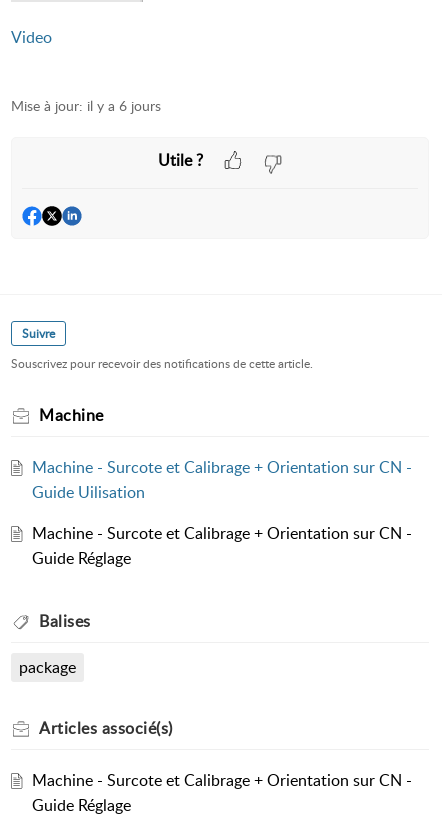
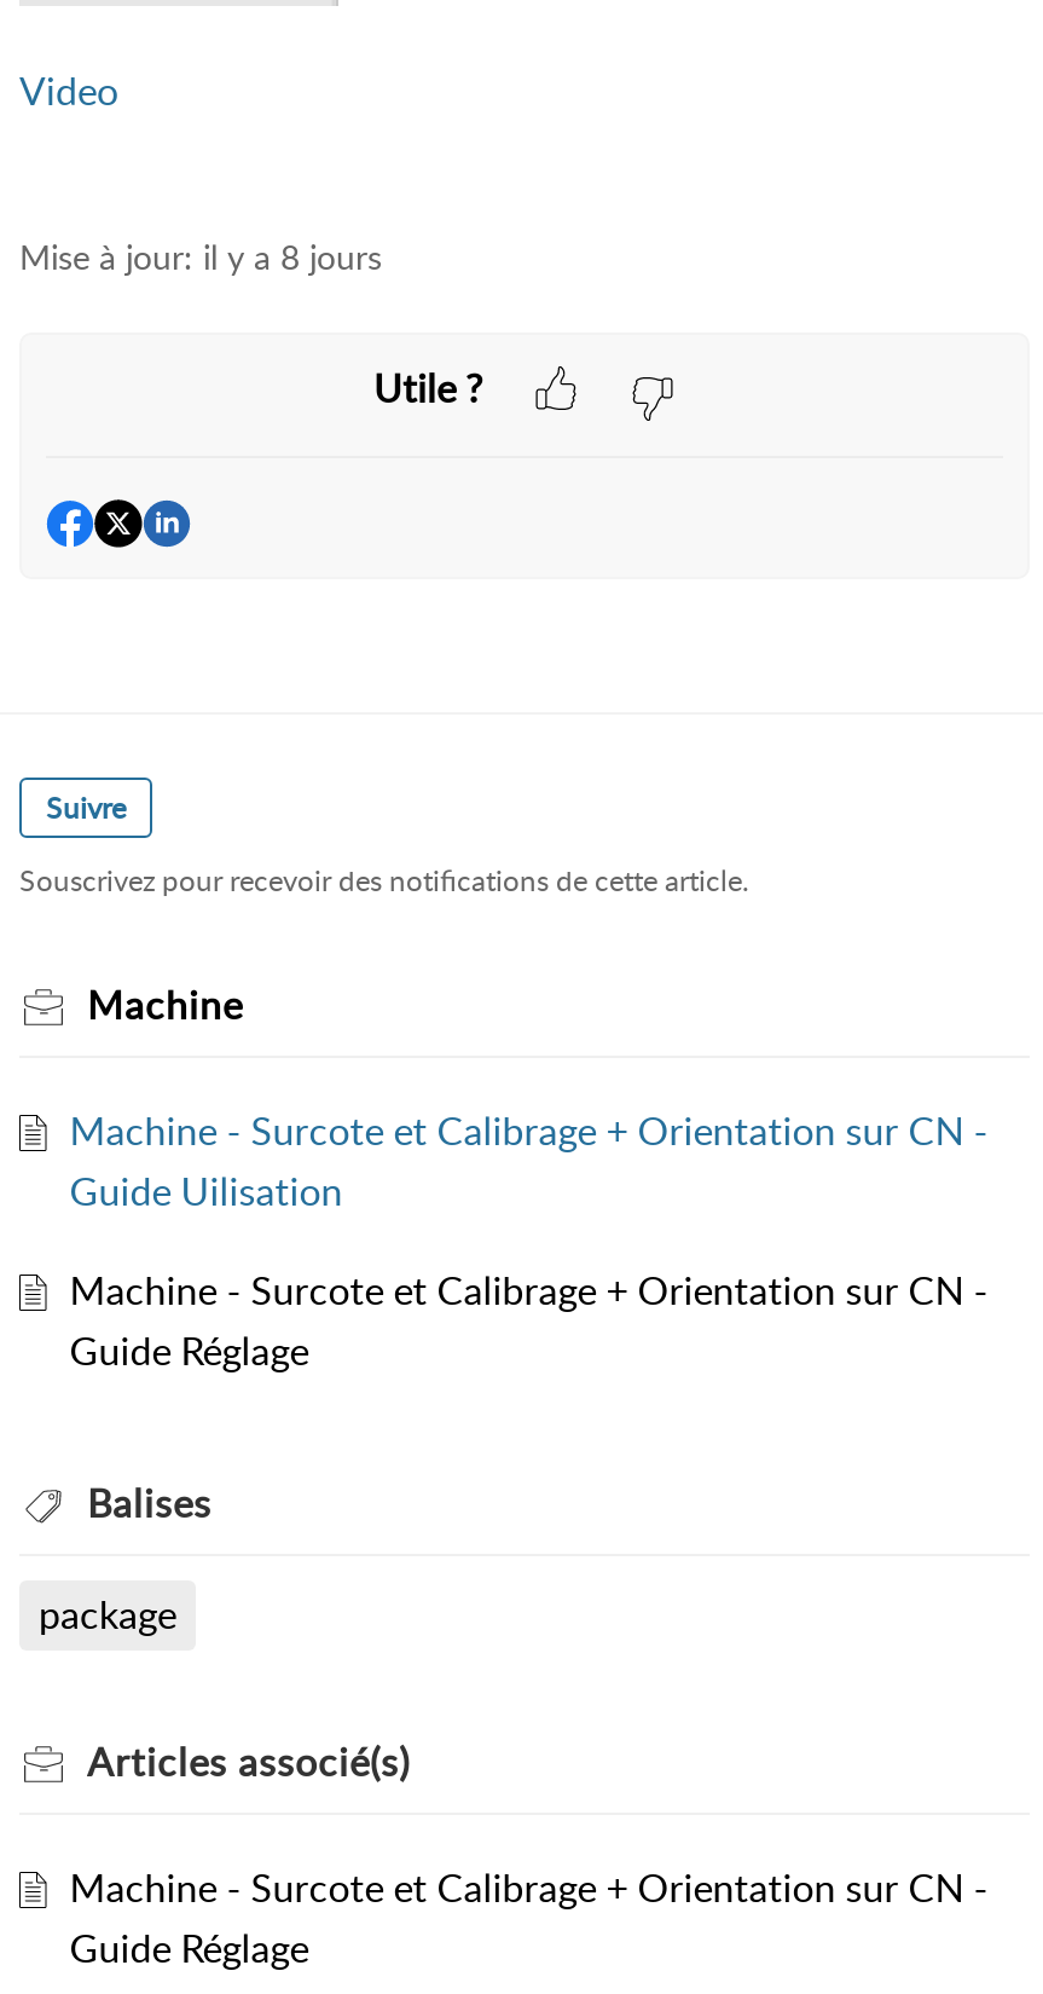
[11,96,161,115] Mise à jour: il y a 6 jours -> [19,234,382,280] Mise à jour: il y a 8 jours

